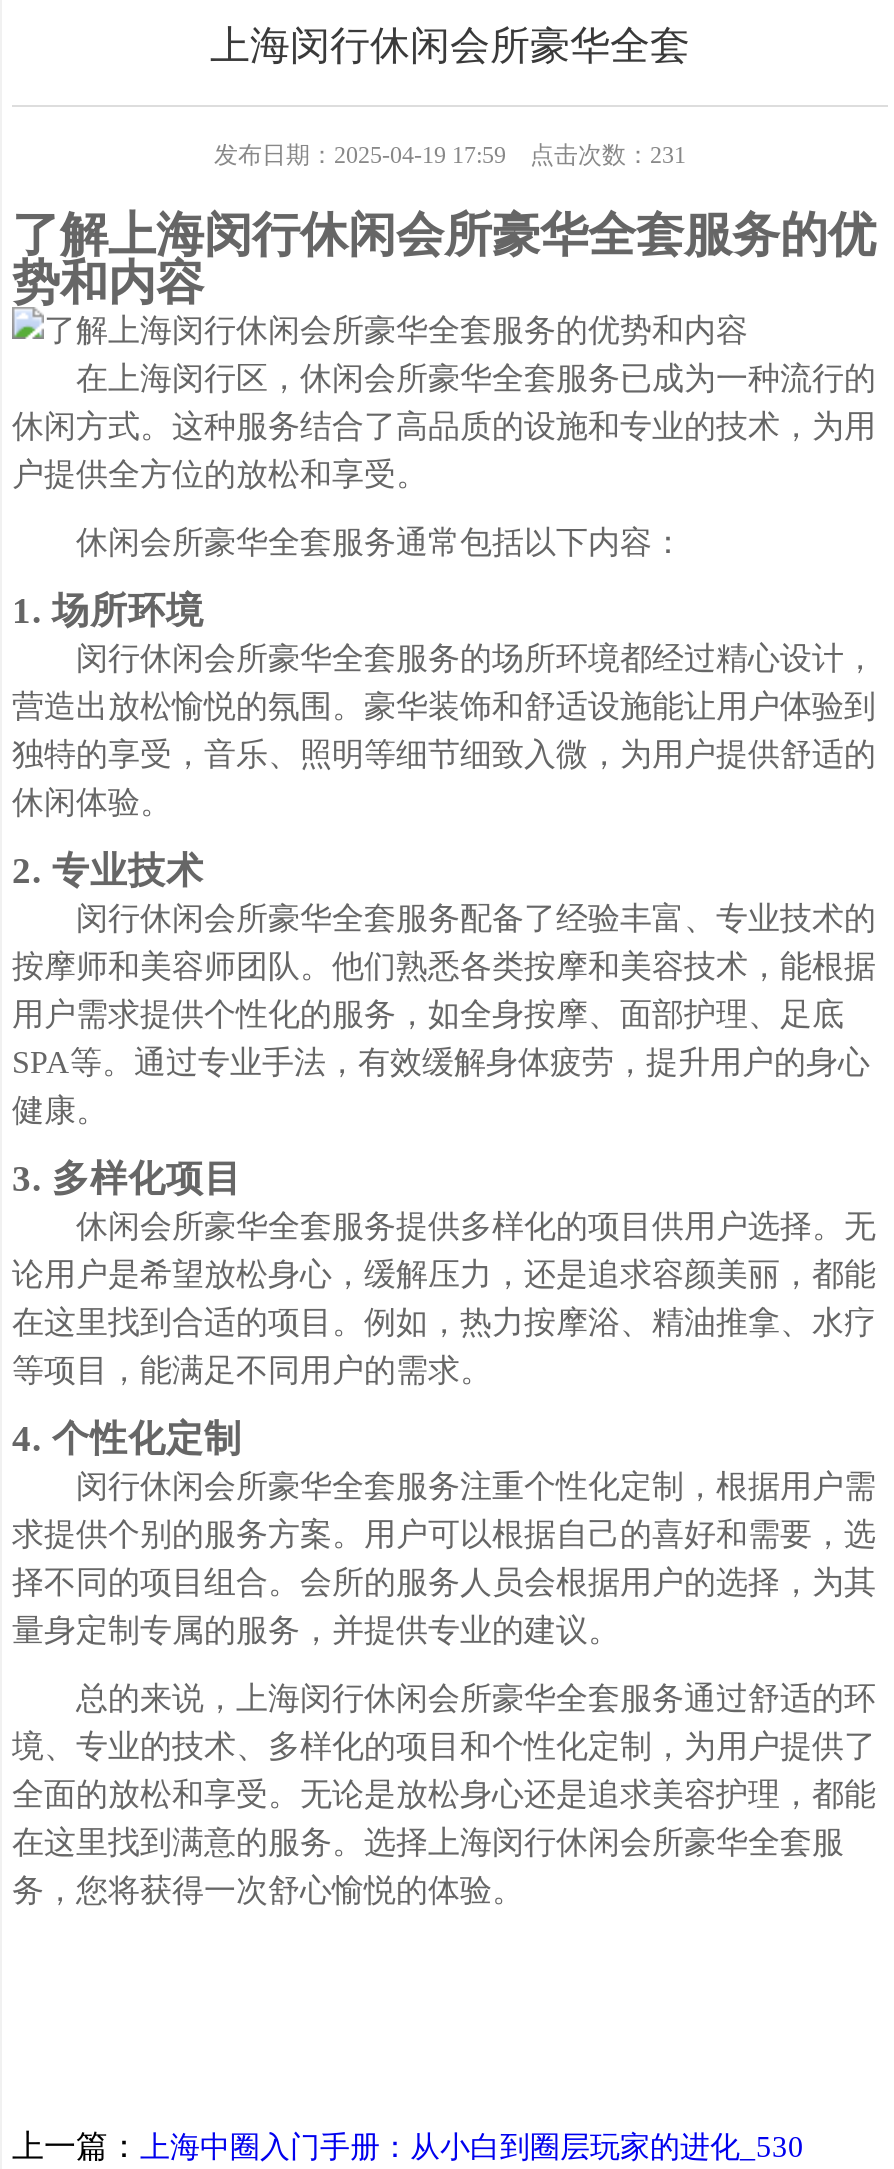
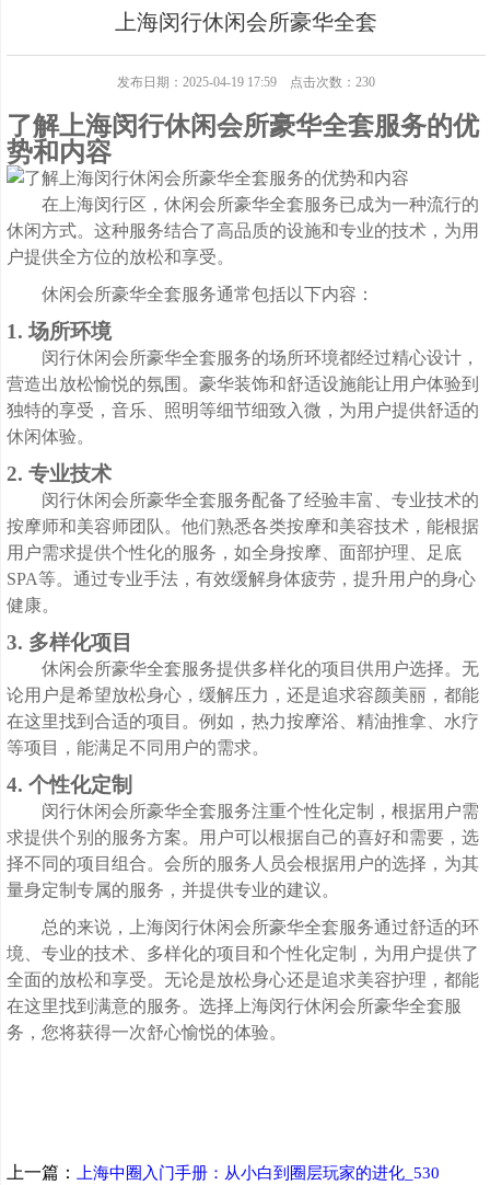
[214,141,686,169] 发布日期：2025-04-19 17:59 点击次数：231 -> [117,74,375,90] 发布日期：2025-04-19 17:59 点击次数：230

